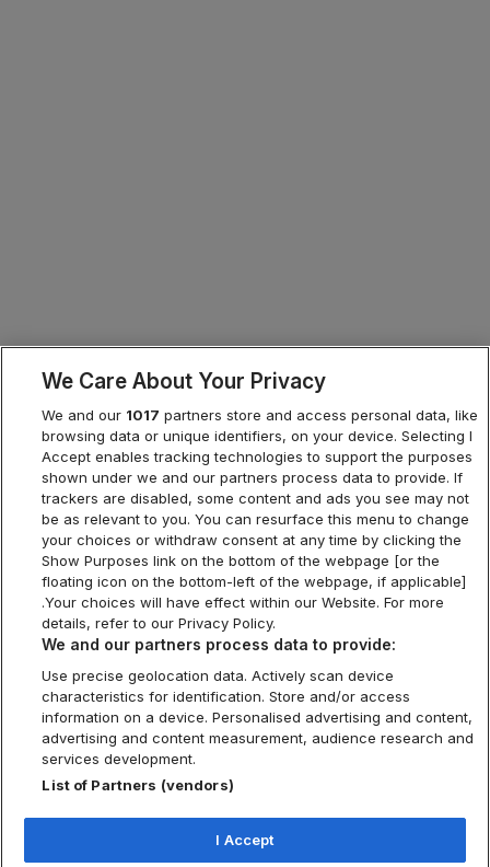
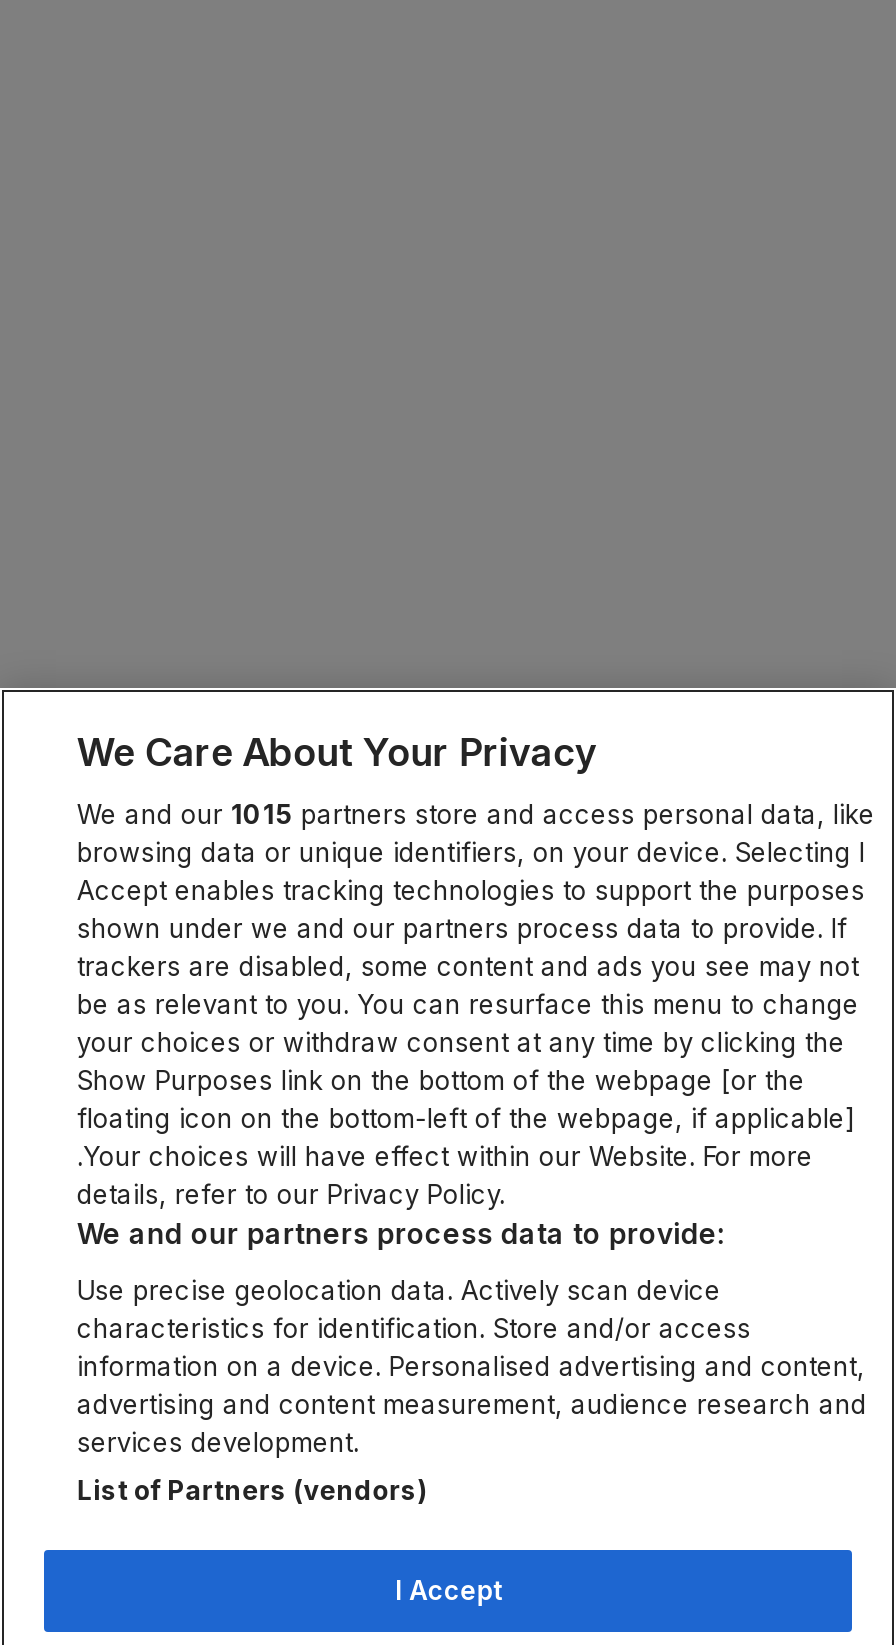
[42,406,478,424] We and our 1017 partners store and access personal data, like -> [77,798,875,830] We and our 1015 partners store and access personal data, like

